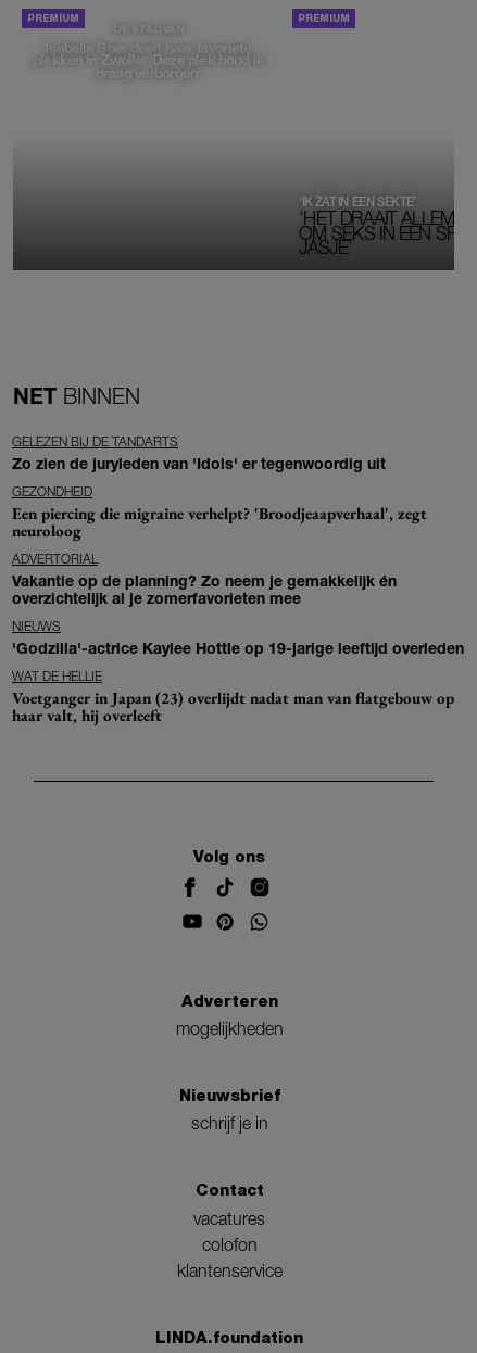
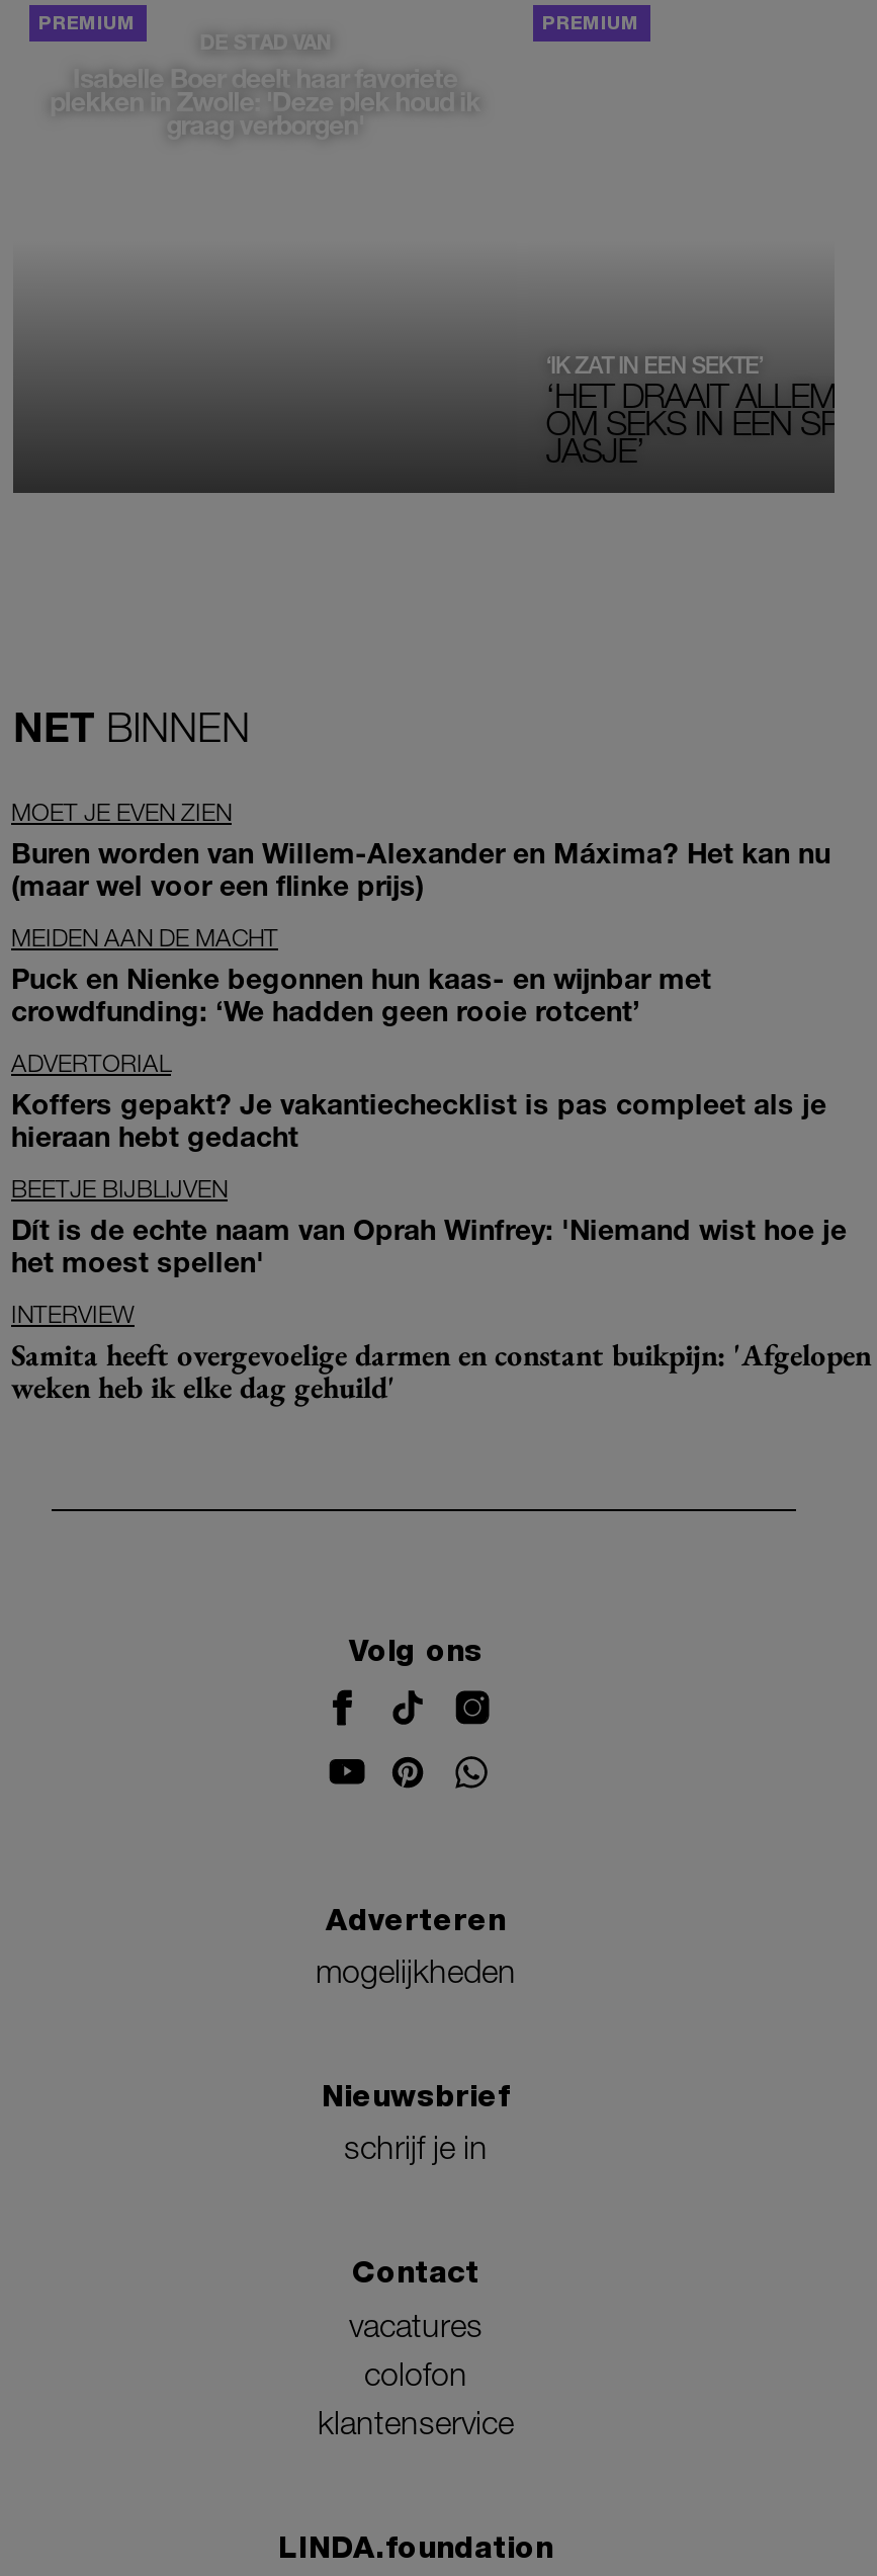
[12,433,386,472] GELEZEN BIJ DE TANDARTS | Zo zien de juryleden van 'Idols' er tegenwoordig uit -> [11,797,830,902] MOET JE EVEN ZIEN | Buren worden van Willem-Alexander en Máxima? Het kan nu | (maar wel voor een flinke prijs)
[12,483,427,541] GEZONDHEID | Een piercing die migraine verhelpt? 'Broodjeaapverhaal', zegt | neuroloog -> [11,922,711,1028] MEIDEN AAN DE MACHT | Puck en Nienke begonnen hun kaas- en wijnbar met | crowdfunding: ‘We hadden geen rooie rotcent’
[12,571,397,607] Vakantie op de planning? Zo neem je gemakkelijk én | overzichtelijk al je zomerfavorieten mee -> [11,1086,826,1153] Koffers gepakt? Je vakantiechecklist is pas compleet als je | hieraan hebt gedacht
[12,618,464,657] NIEUWS | 'Godzilla'-actrice Kaylee Hottle op 19-jarige leeftijd overleden -> [11,1173,847,1279] BEETJE BIJBLIJVEN | Dít is de echte naam van Oprah Winfrey: 'Niemand wist hoe je | het moest spellen'
[12,668,454,725] WAT DE HELLIE | Voetganger in Japan (23) overlijdt nadat man van flatgebouw op | haar valt, hij overleeft -> [11,1299,871,1406] INTERVIEW | Samita heeft overgevoelige darmen en constant buikpijn: 'Afgelopen | weken heb ik elke dag gehuild'

